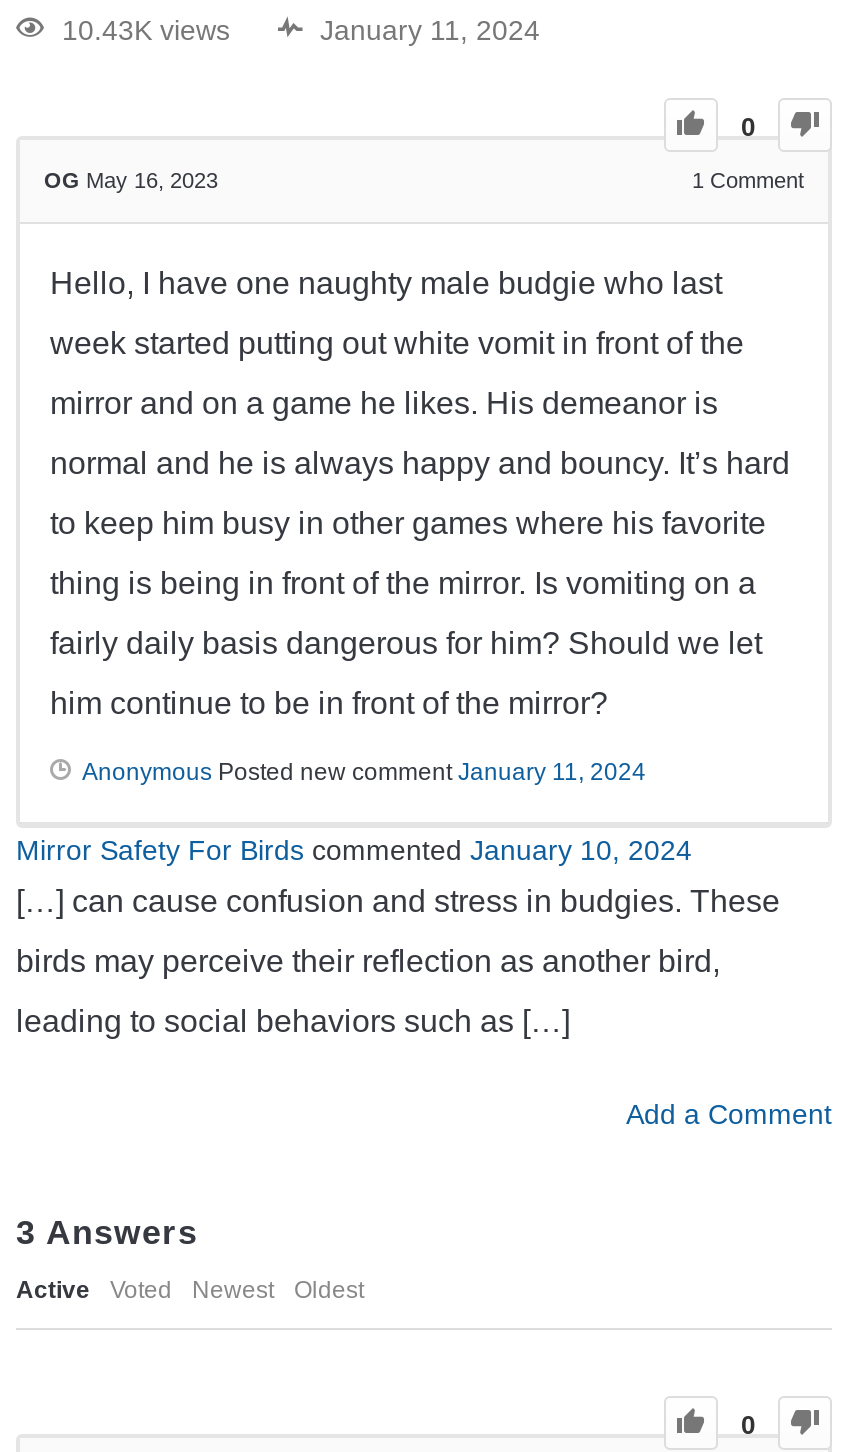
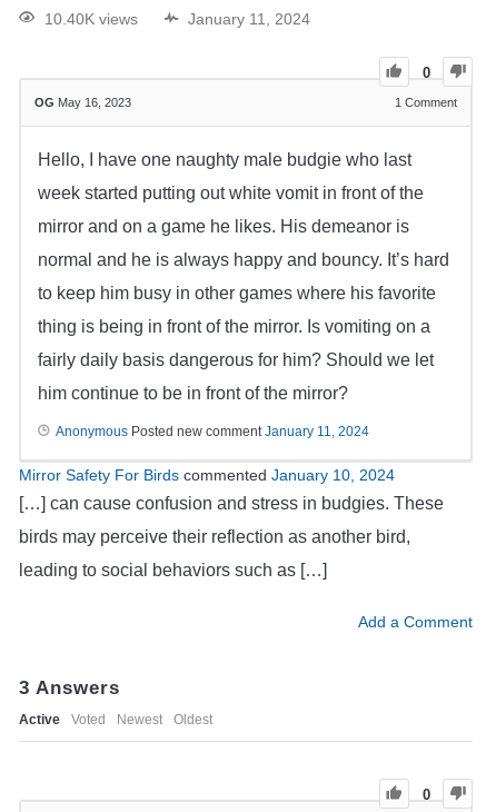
[62,15,230,47] 10.43K views -> [44,10,138,28] 10.40K views

